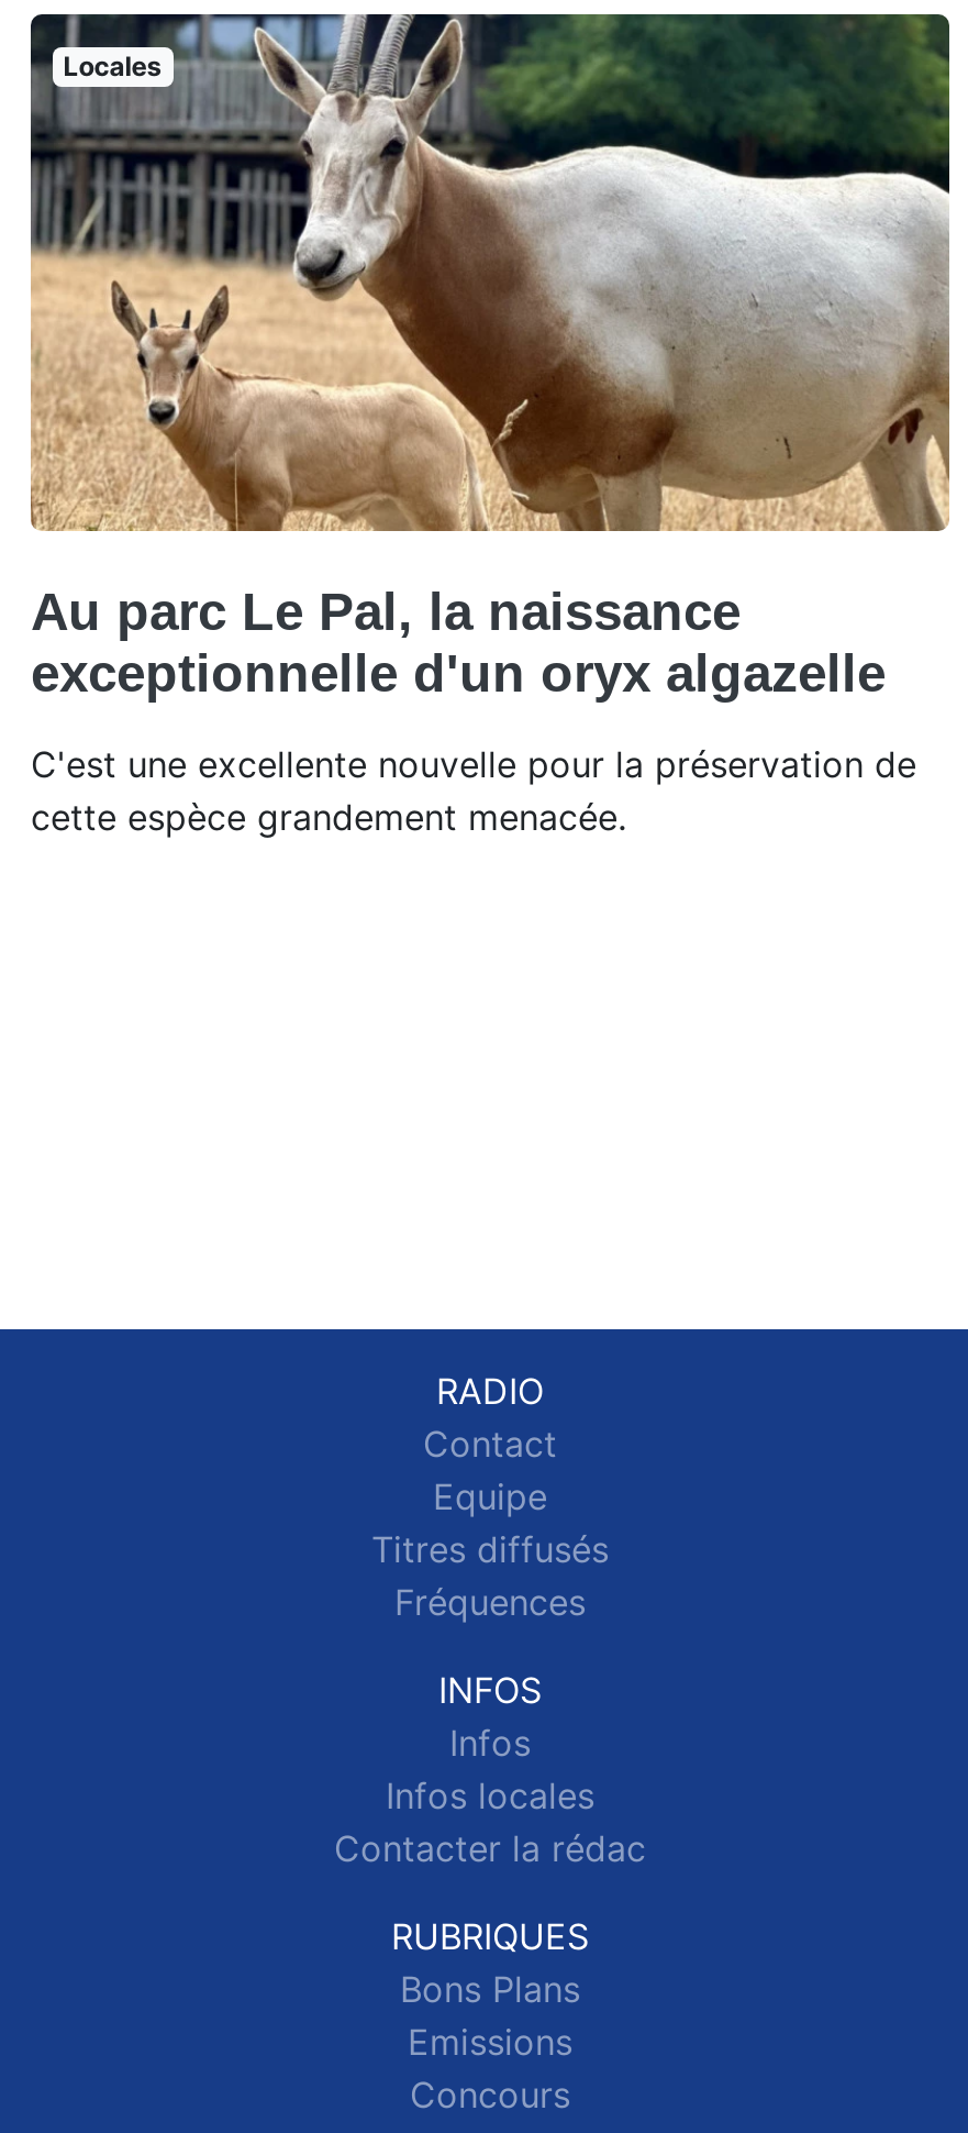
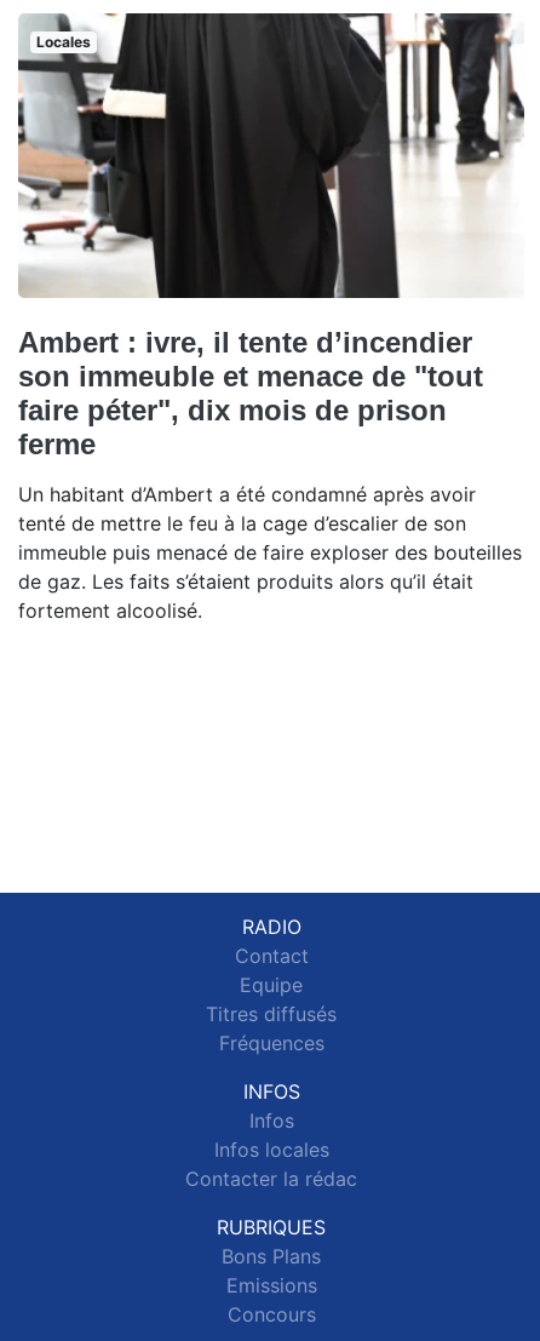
[29,12,952,703] [image] | Au parc Le Pal, la naissance | exceptionnelle d'un oryx algazelle -> [18,12,525,460] [image] | Ambert : ivre, il tente d’incendier | son immeuble et menace de "tout | faire péter", dix mois de prison | ferme
[31,742,916,839] C'est une excellente nouvelle pour la préservation de | cette espèce grandement menacée. -> [18,482,522,623] Un habitant d’Ambert a été condamné après avoir | tenté de mettre le feu à la cage d’escalier de son | immeuble puis menacé de faire exploser des bouteilles | de gaz. Les faits s’étaient produits alors qu’il était | fortement alcoolisé.

